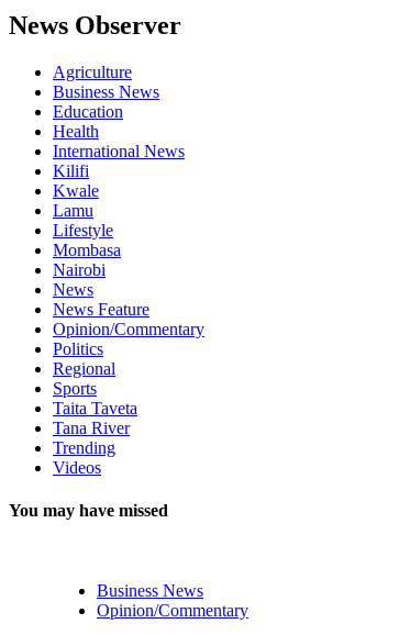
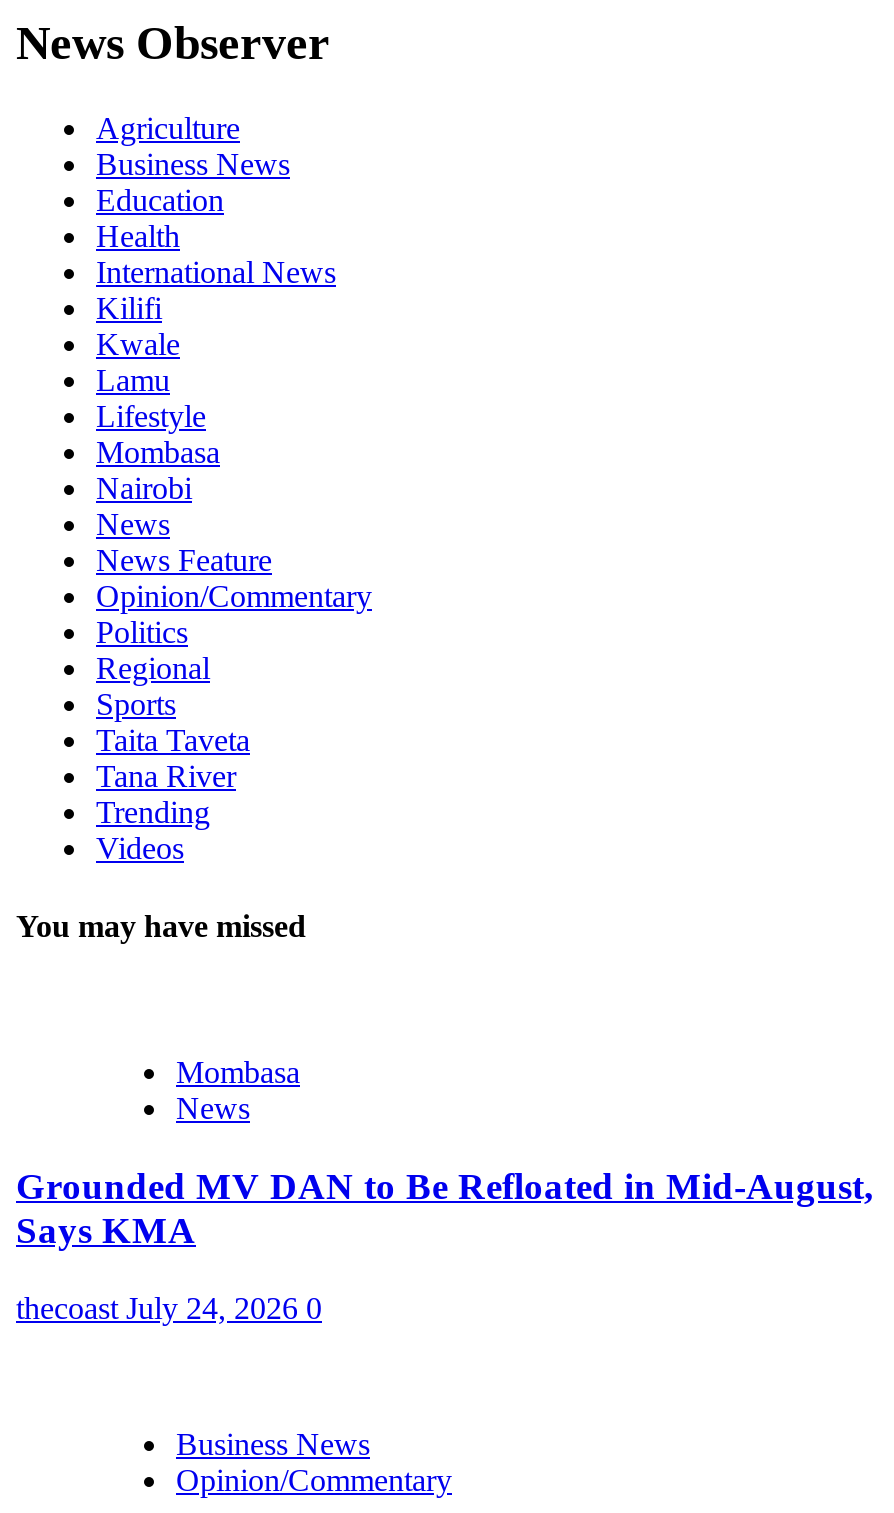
none -> [16,1055,874,1324] Mombasa | News | Grounded MV DAN to Be Refloated in Mid-August, | Says KMA | thecoast July 24, 2026 0

